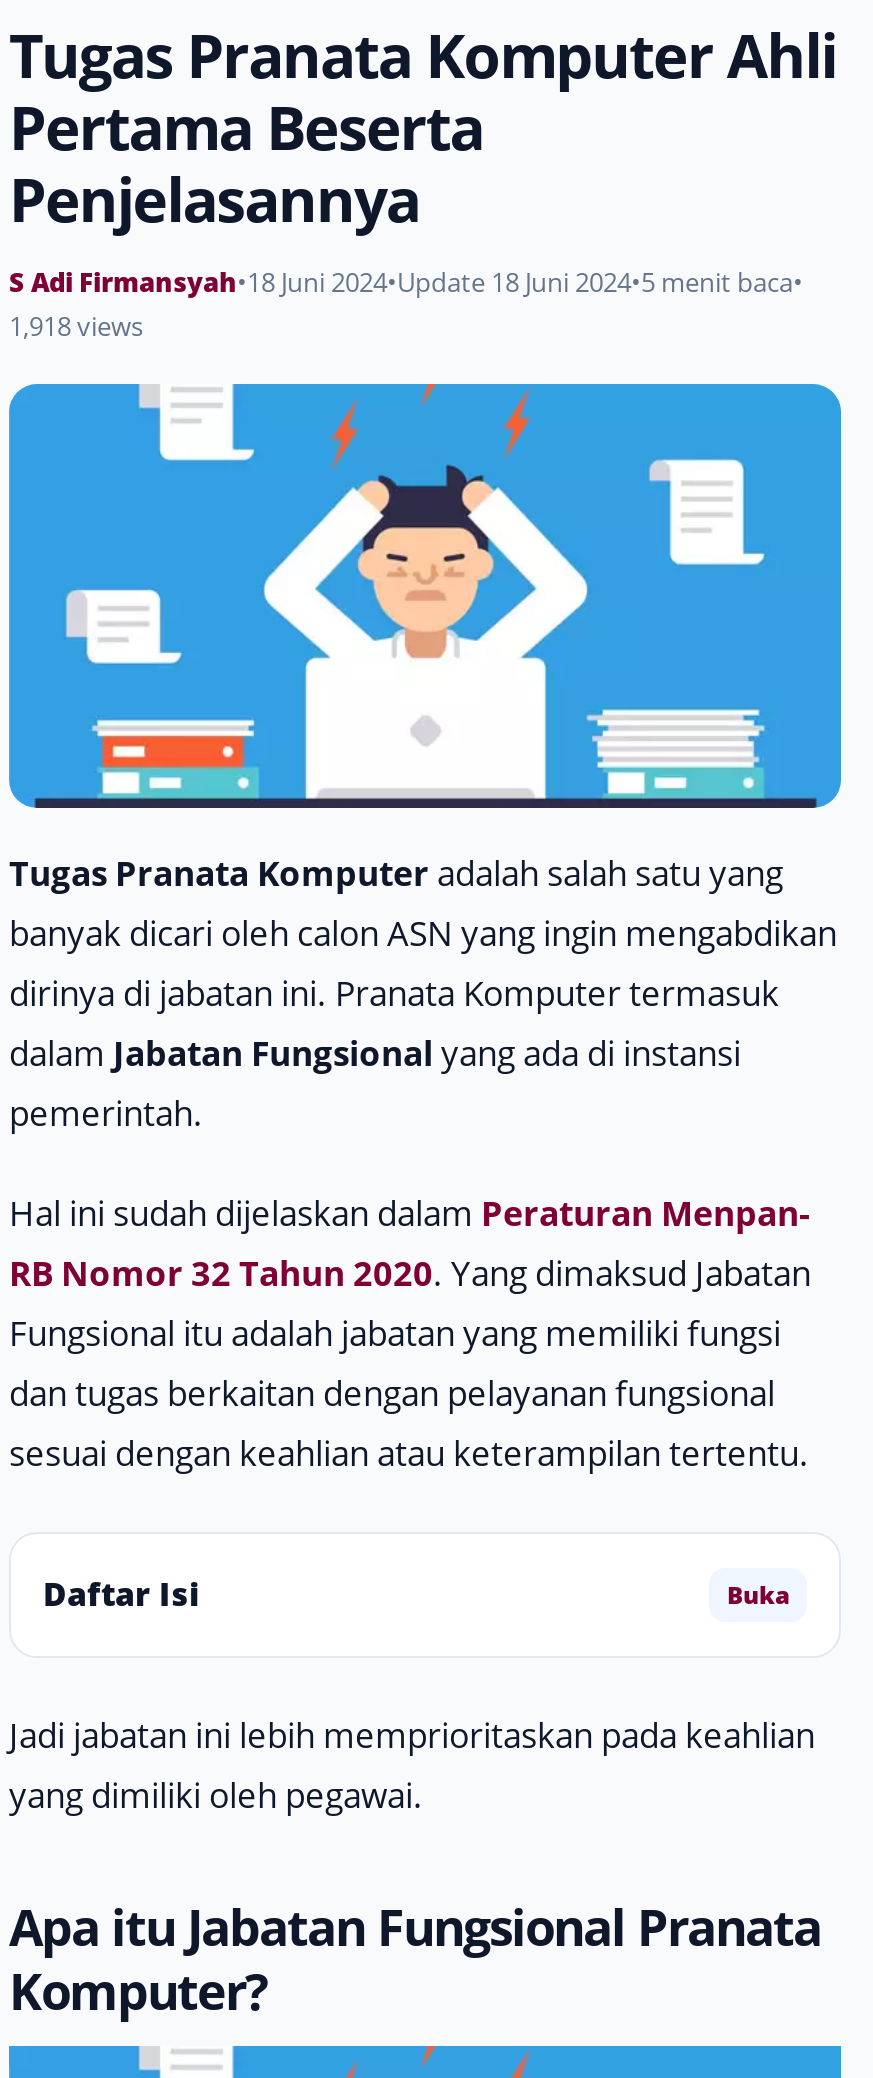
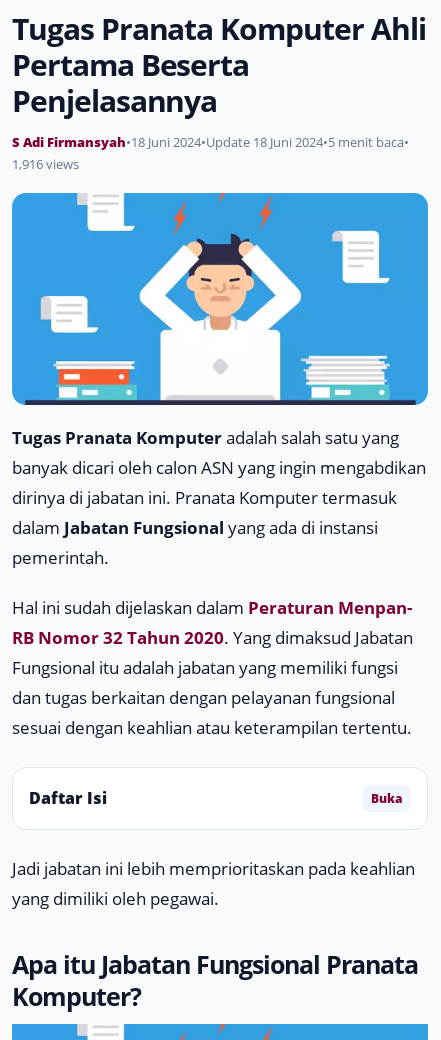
[9,308,143,344] 1,918 views -> [12,155,79,173] 1,916 views

